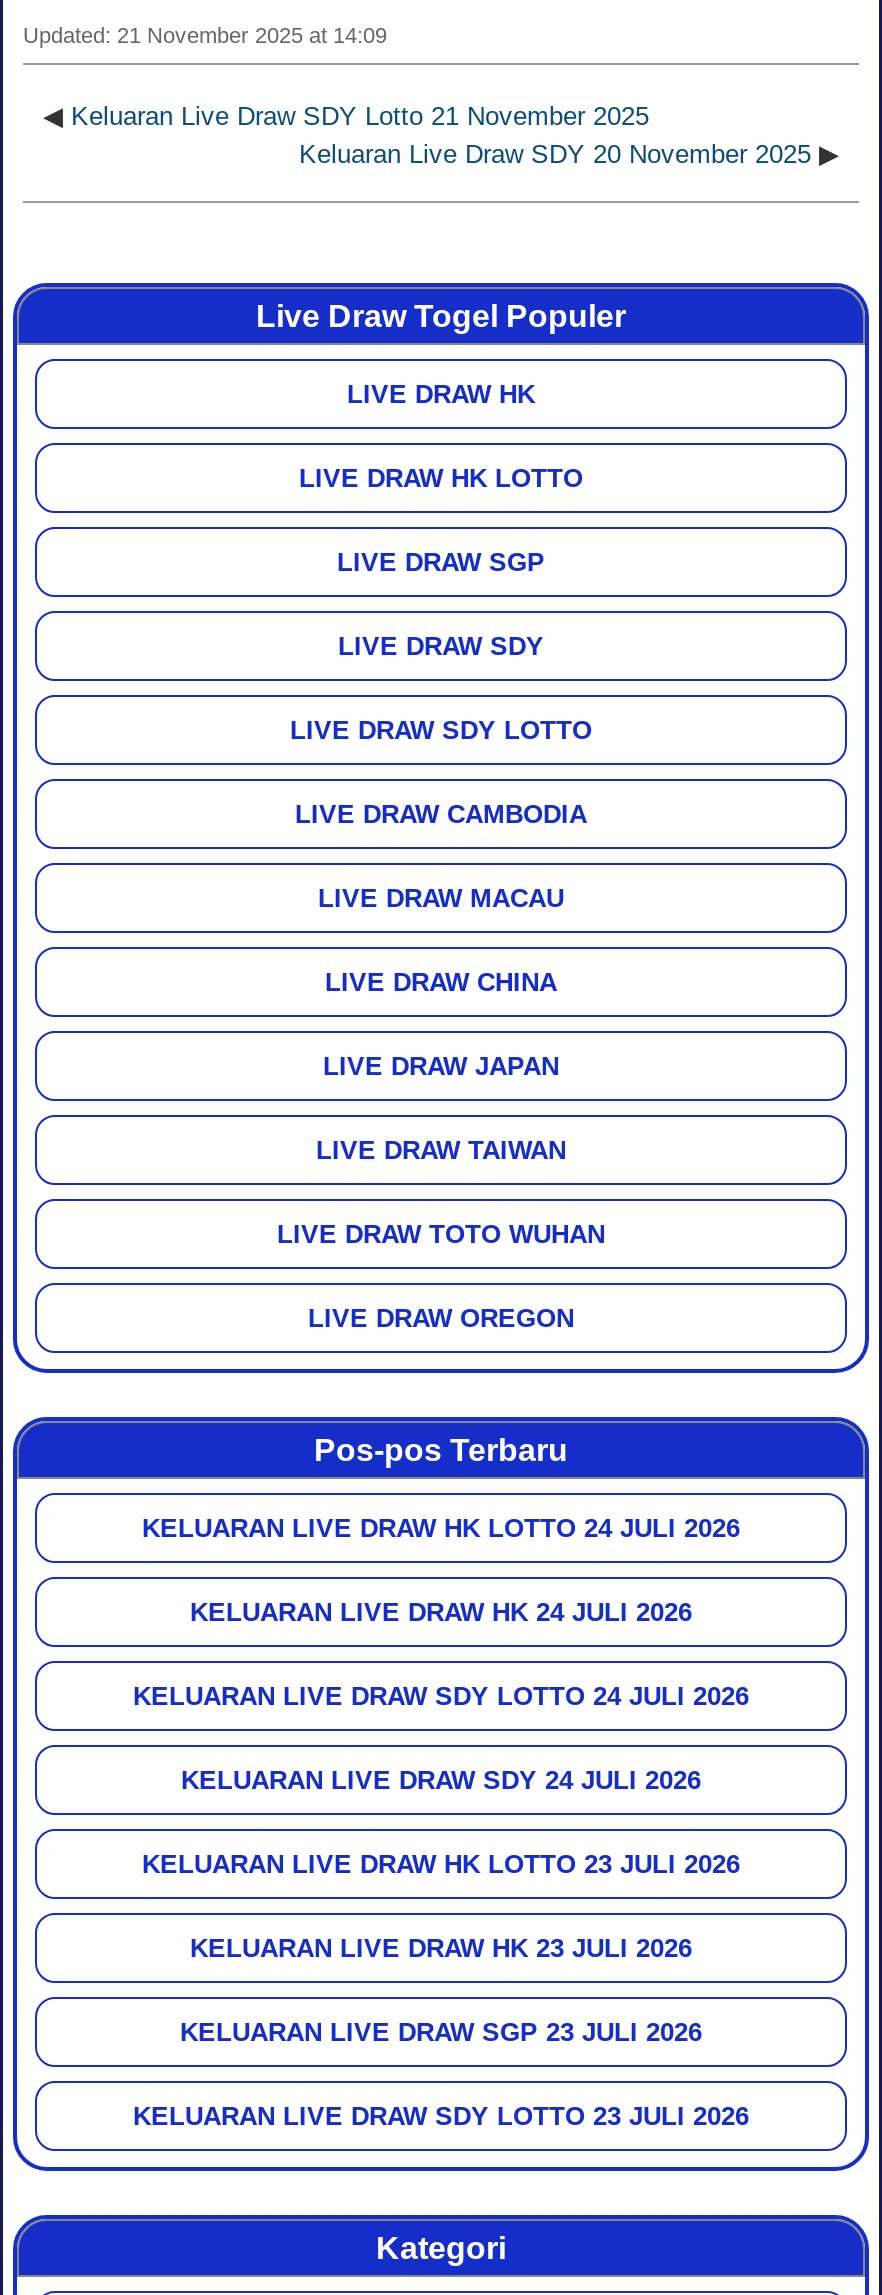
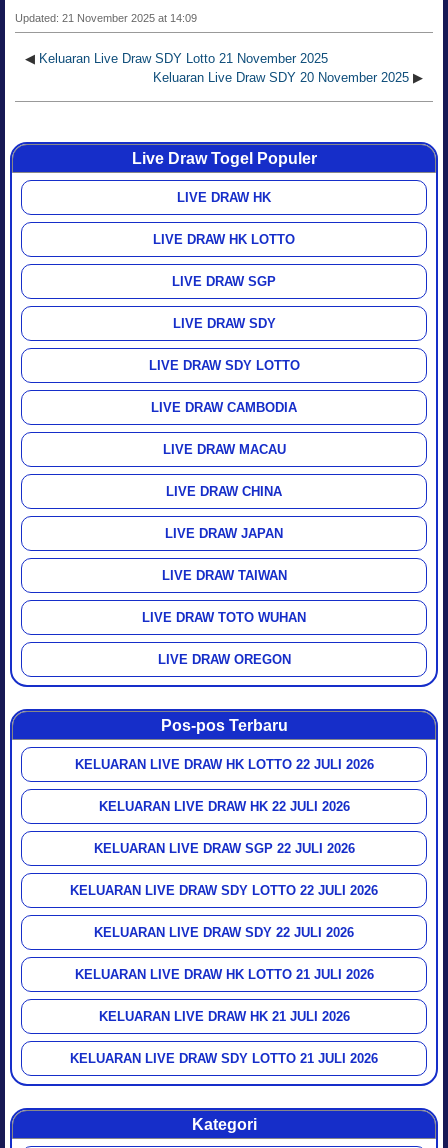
[142,1514,740,1544] KELUARAN LIVE DRAW HK LOTTO 24 JULI 2026 -> [74,757,373,772] KELUARAN LIVE DRAW HK LOTTO 22 JULI 2026
[190,1598,692,1628] KELUARAN LIVE DRAW HK 24 JULI 2026 -> [98,799,349,814] KELUARAN LIVE DRAW HK 22 JULI 2026
[133,1682,749,1712] KELUARAN LIVE DRAW SDY LOTTO 24 JULI 2026 -> [93,841,354,856] KELUARAN LIVE DRAW SGP 22 JULI 2026
[181,1766,701,1796] KELUARAN LIVE DRAW SDY 24 JULI 2026 -> [70,883,378,898] KELUARAN LIVE DRAW SDY LOTTO 22 JULI 2026
[142,1850,740,1880] KELUARAN LIVE DRAW HK LOTTO 23 JULI 2026 -> [94,925,354,940] KELUARAN LIVE DRAW SDY 22 JULI 2026
[190,1934,692,1964] KELUARAN LIVE DRAW HK 23 JULI 2026 -> [74,967,373,982] KELUARAN LIVE DRAW HK LOTTO 21 JULI 2026
[180,2018,702,2048] KELUARAN LIVE DRAW SGP 23 JULI 2026 -> [98,1009,349,1024] KELUARAN LIVE DRAW HK 21 JULI 2026
[133,2102,749,2132] KELUARAN LIVE DRAW SDY LOTTO 23 JULI 2026 -> [70,1051,378,1066] KELUARAN LIVE DRAW SDY LOTTO 21 JULI 2026

